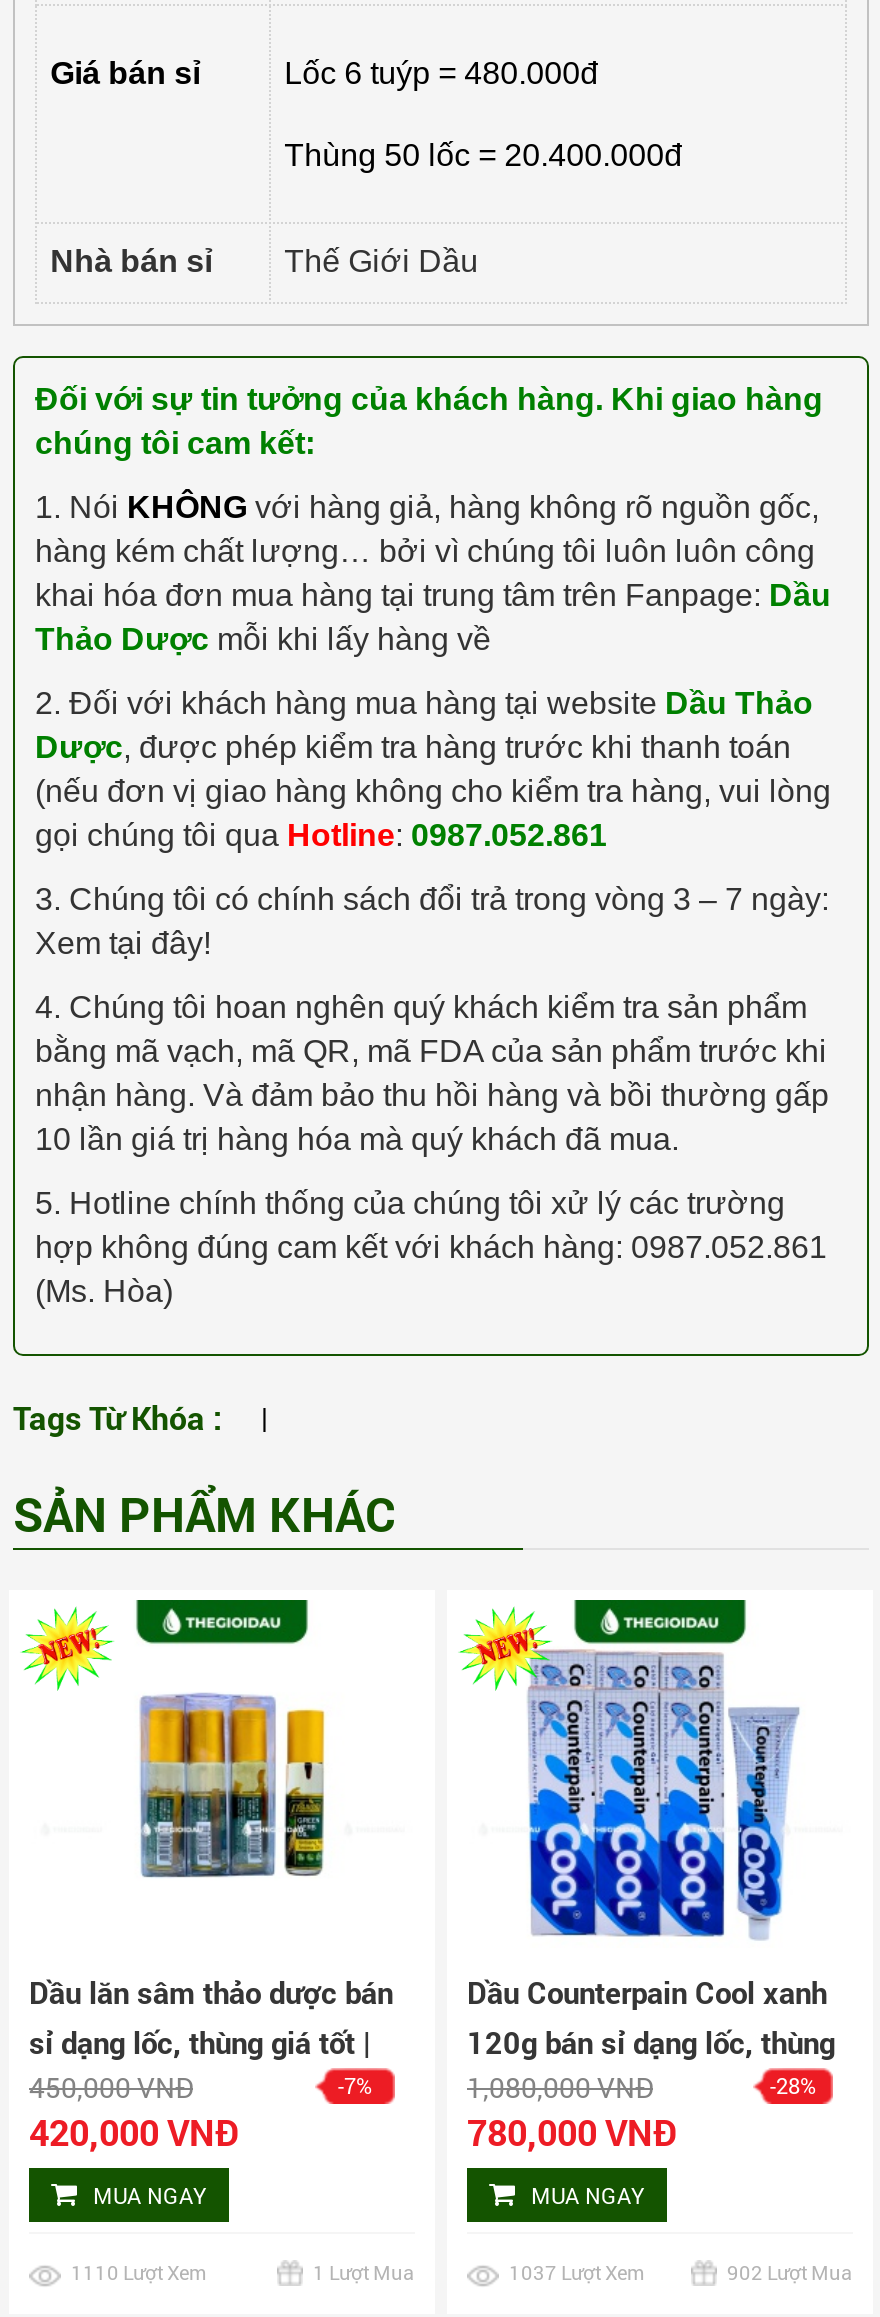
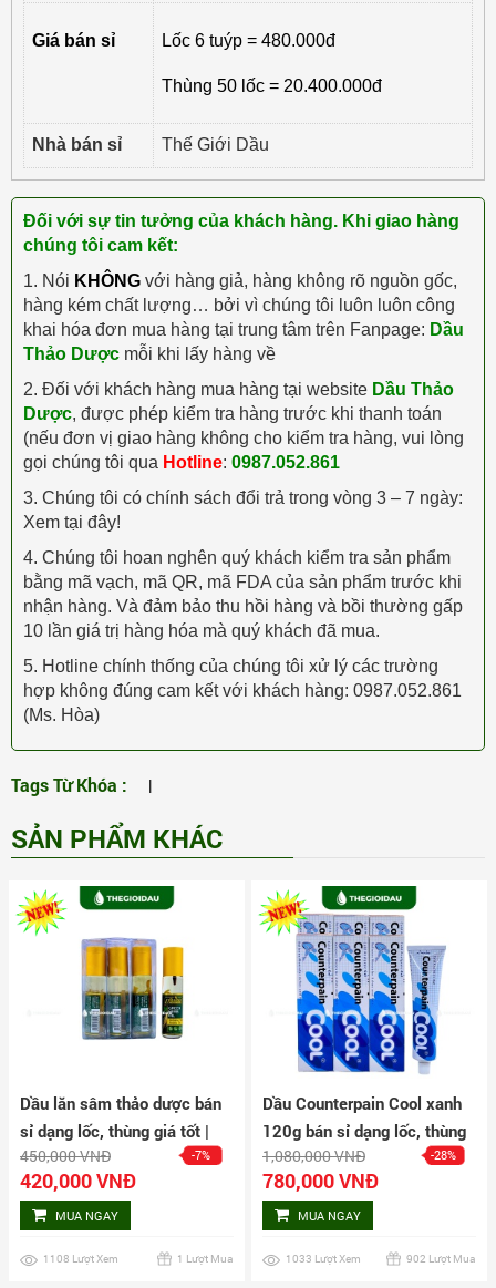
[71,2260,207,2286] 1110 Lượt Xem -> [43,1252,118,1266] 1108 Lượt Xem
[509,2260,645,2286] 1037 Lượt Xem -> [286,1252,361,1266] 1033 Lượt Xem

